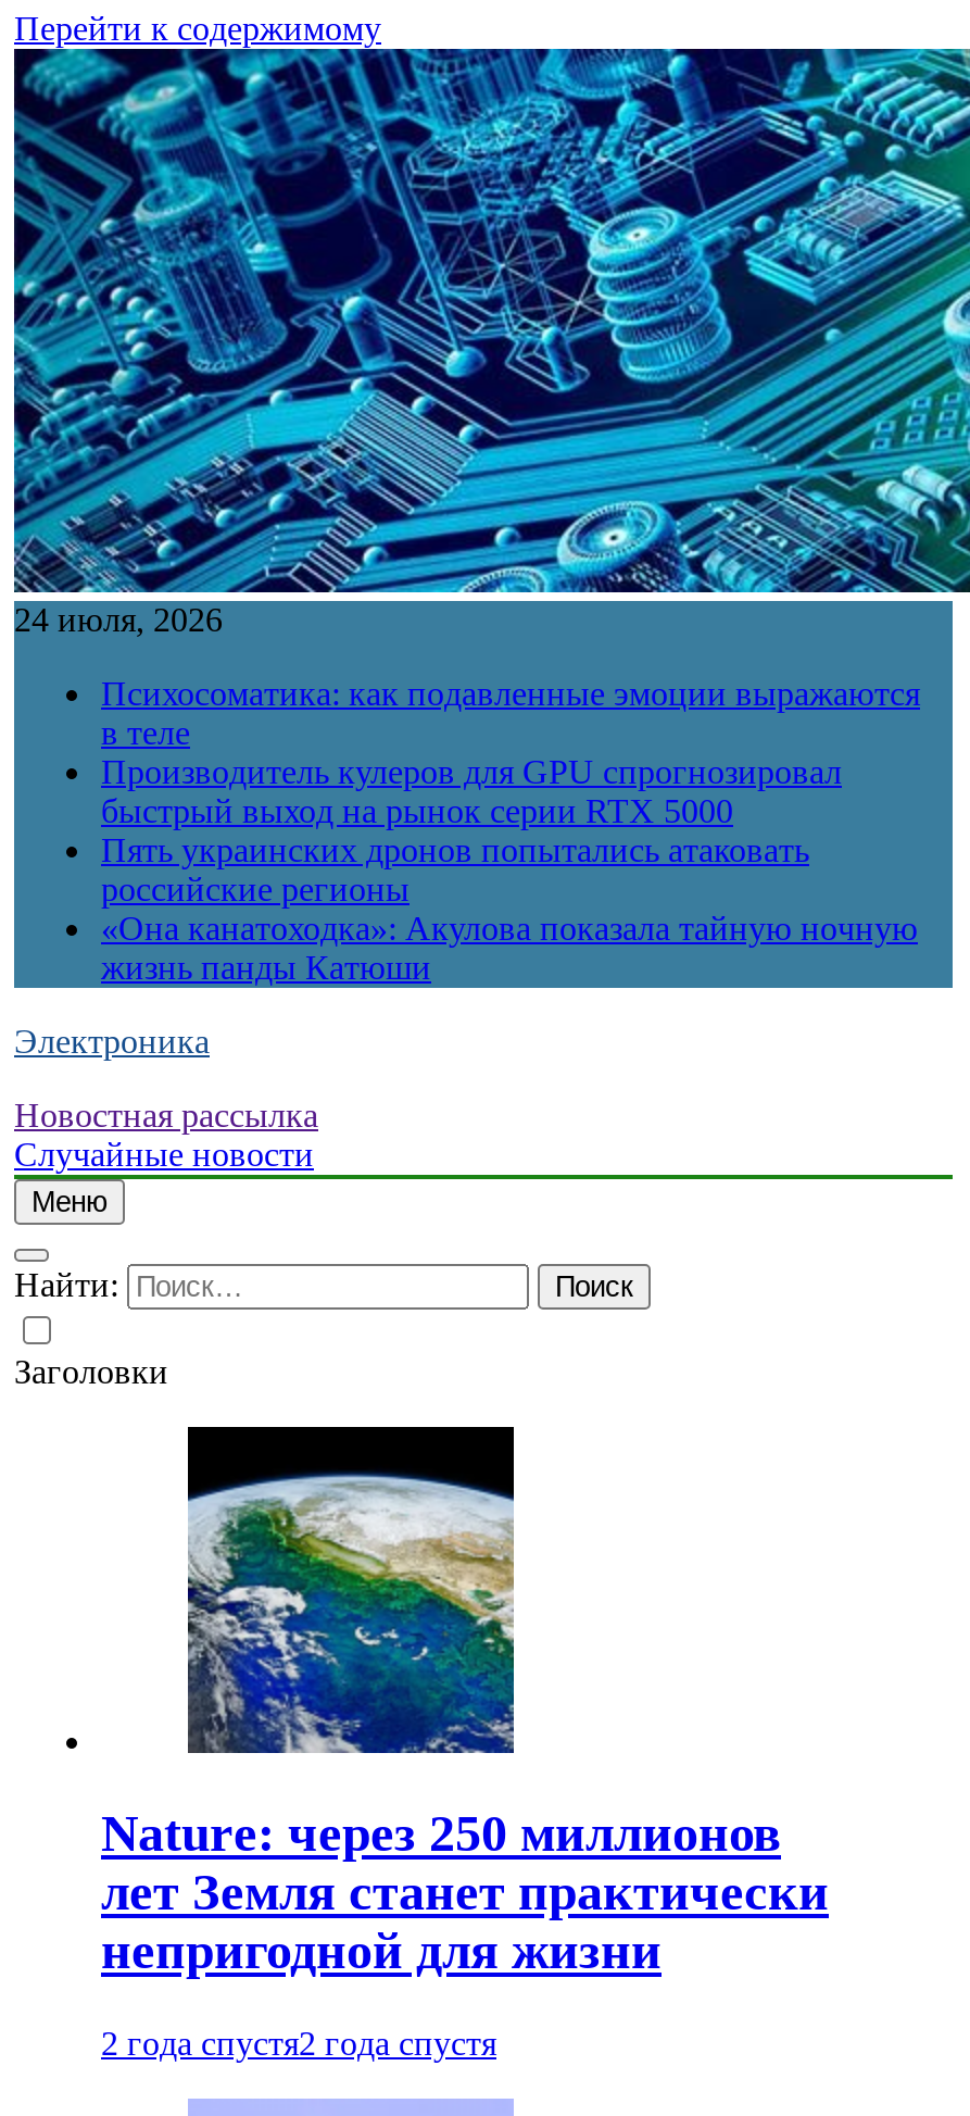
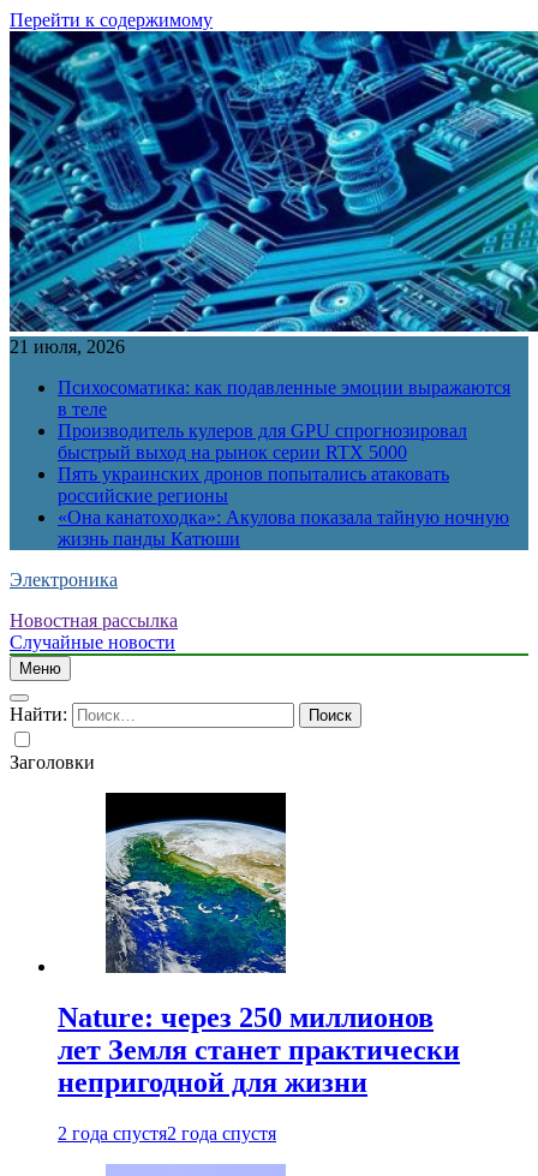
[14,601,223,638] 24 июля, 2026 -> [10,336,125,357] 21 июля, 2026

